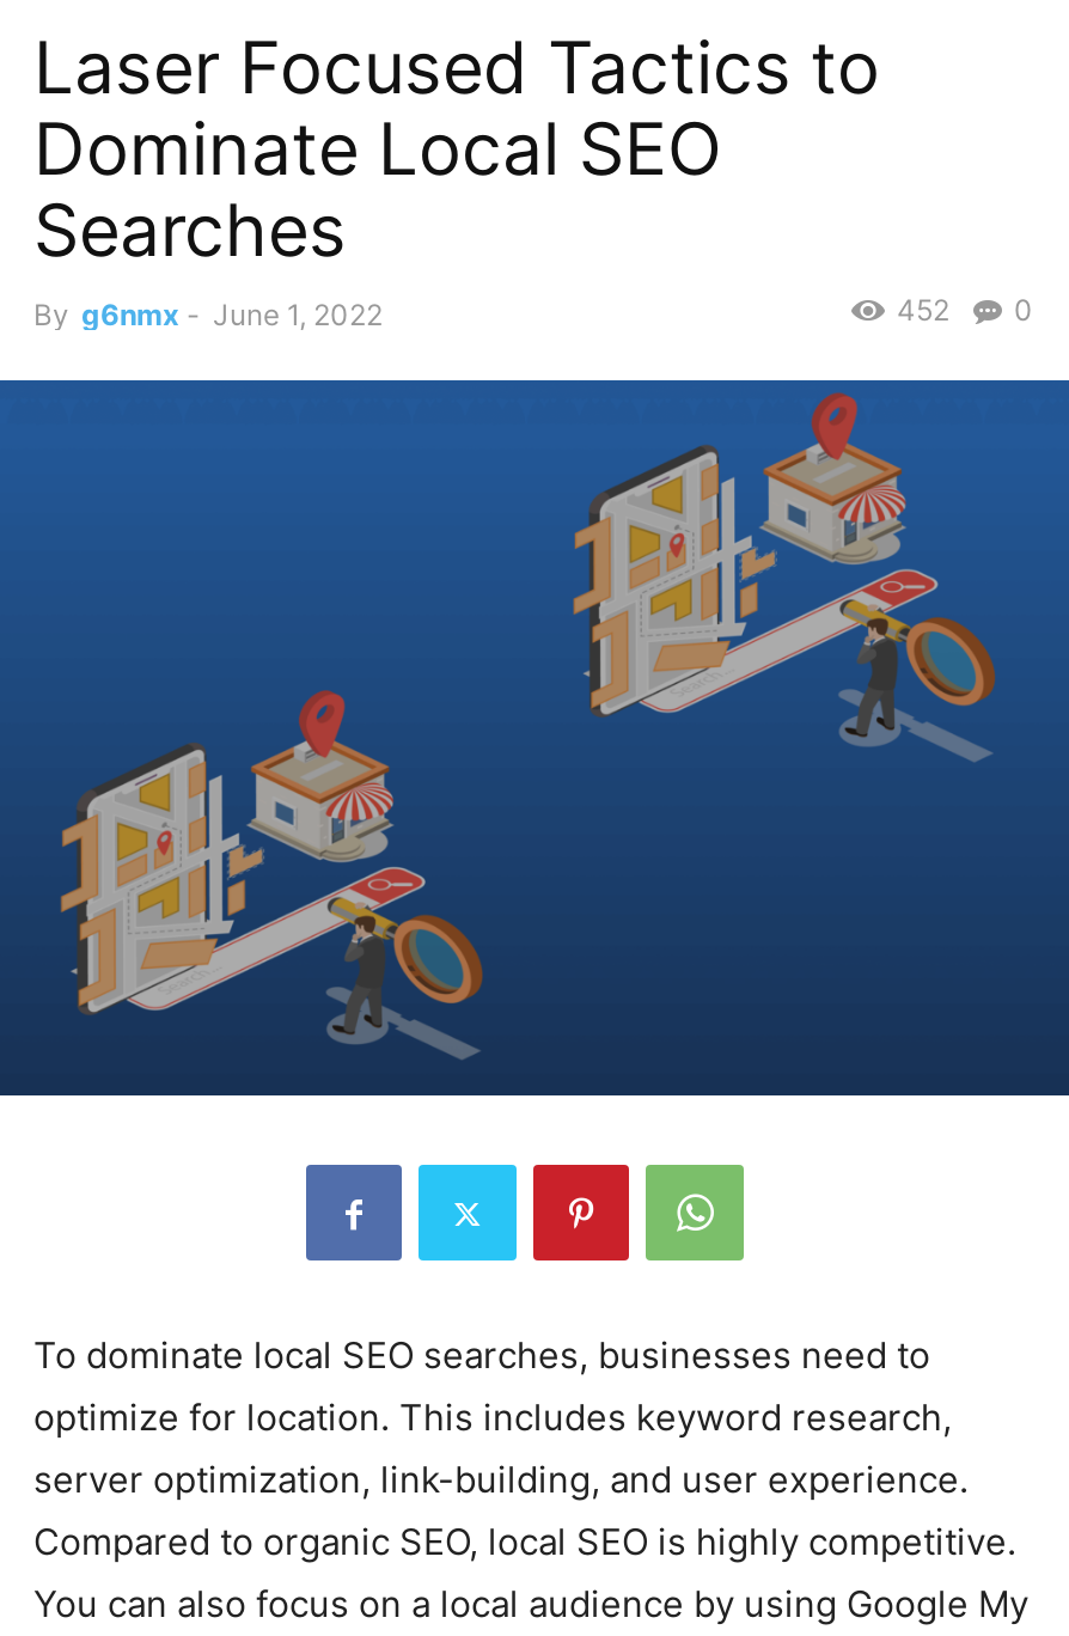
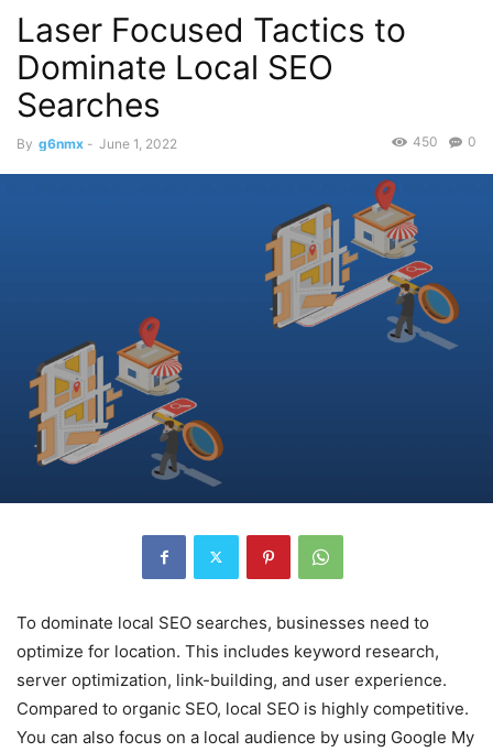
[897,292,1033,328] 452 0 -> [413,133,476,150] 450 0

